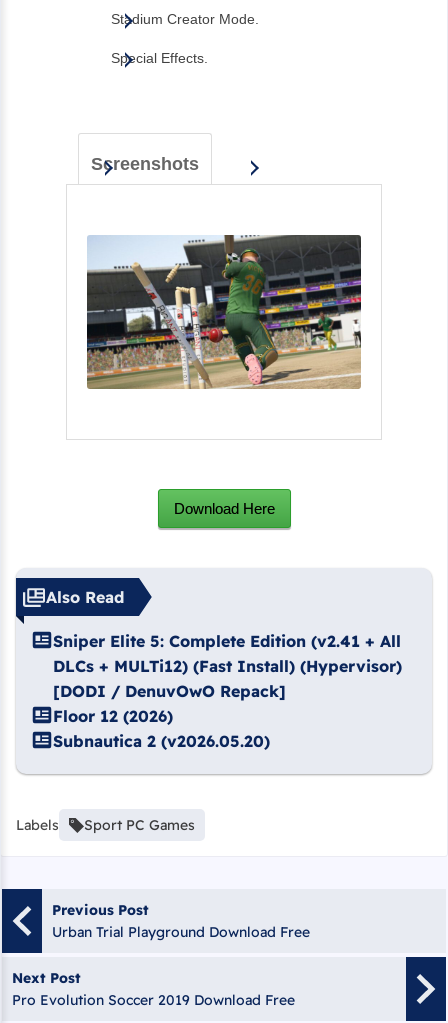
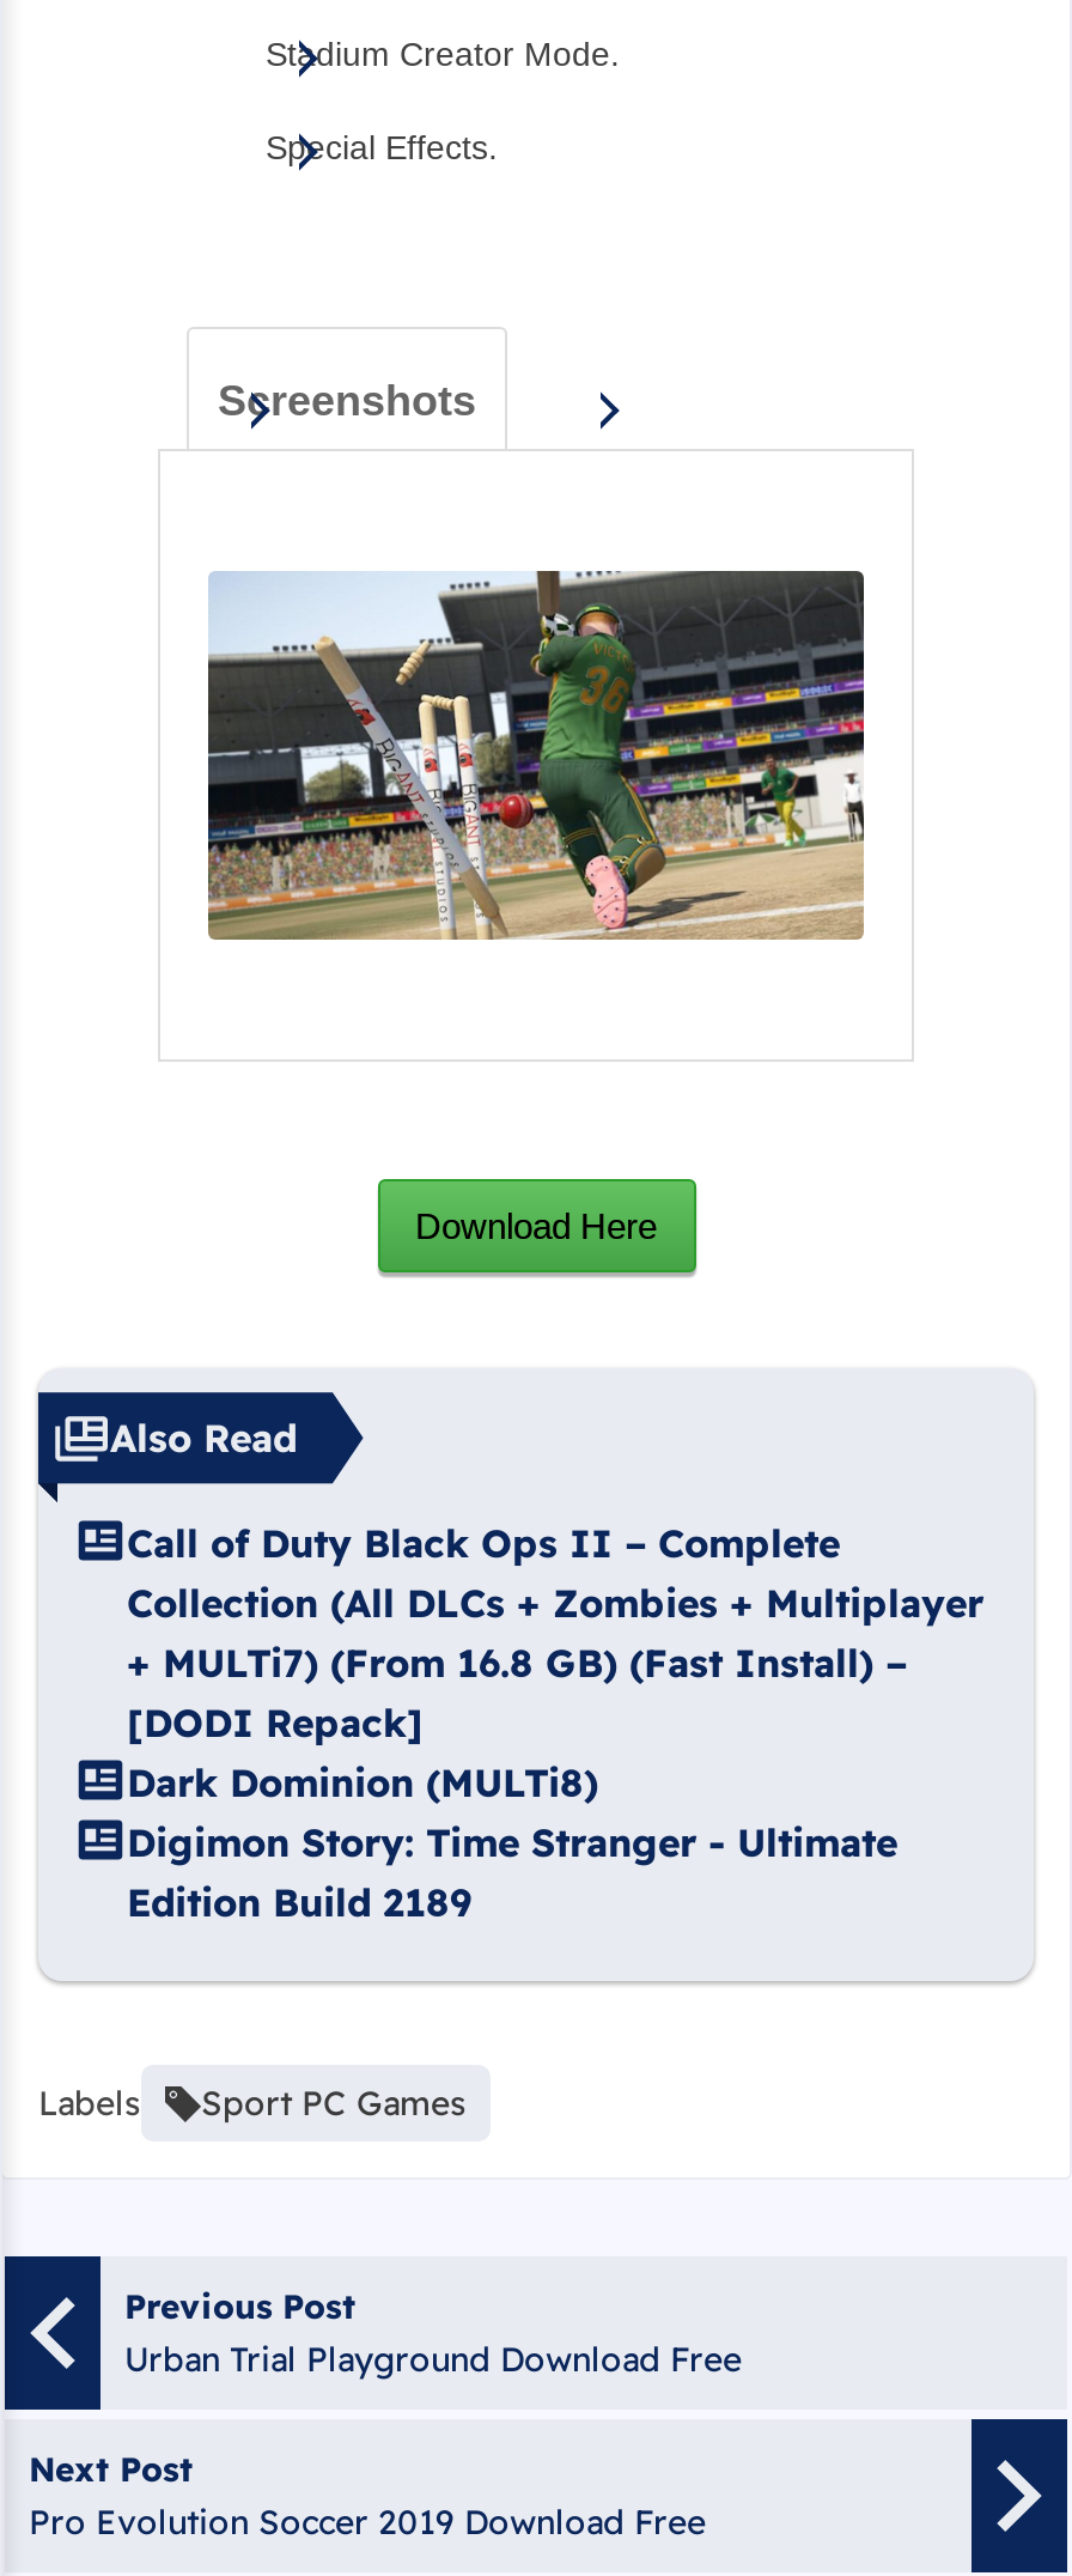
[53,631,402,751] Sniper Elite 5: Complete Edition (v2.41 + All | DLCs + MULTi12) (Fast Install) (Hypervisor) | [DODI / DenuvOwO Repack] | Floor 12 (2026) | Subnautica 2 (v2026.05.20) -> [127,1519,983,1926] Call of Duty Black Ops II – Complete | Collection (All DLCs + Zombies + Multiplayer | + MULTi7) (From 16.8 GB) (Fast Install) – | [DODI Repack] | Dark Dominion (MULTi8) | Digimon Story: Time Stranger - Ultimate | Edition Build 2189

